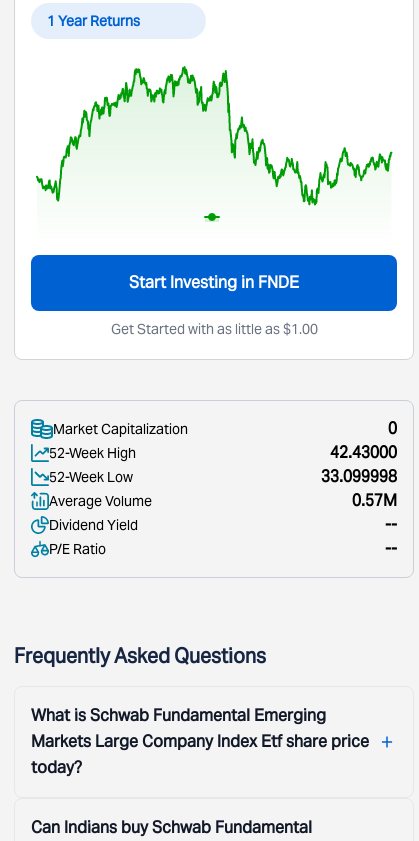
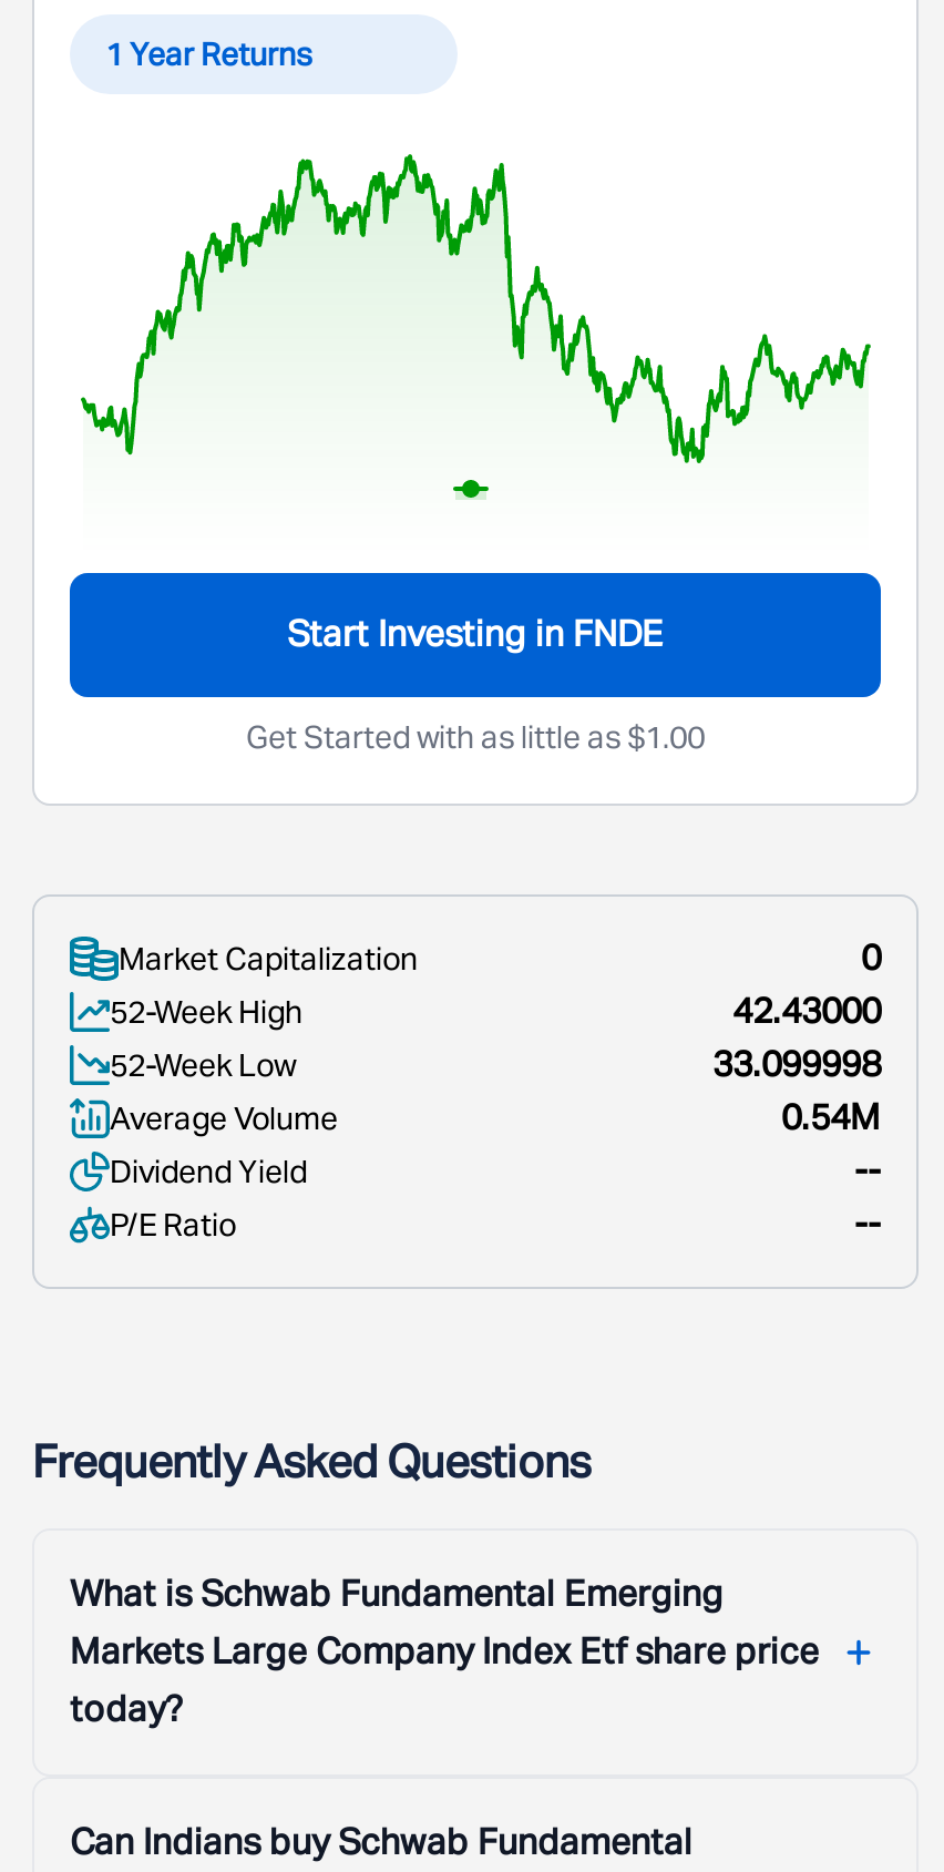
[352,490,397,511] 0.57M -> [781,1094,881,1140] 0.54M

